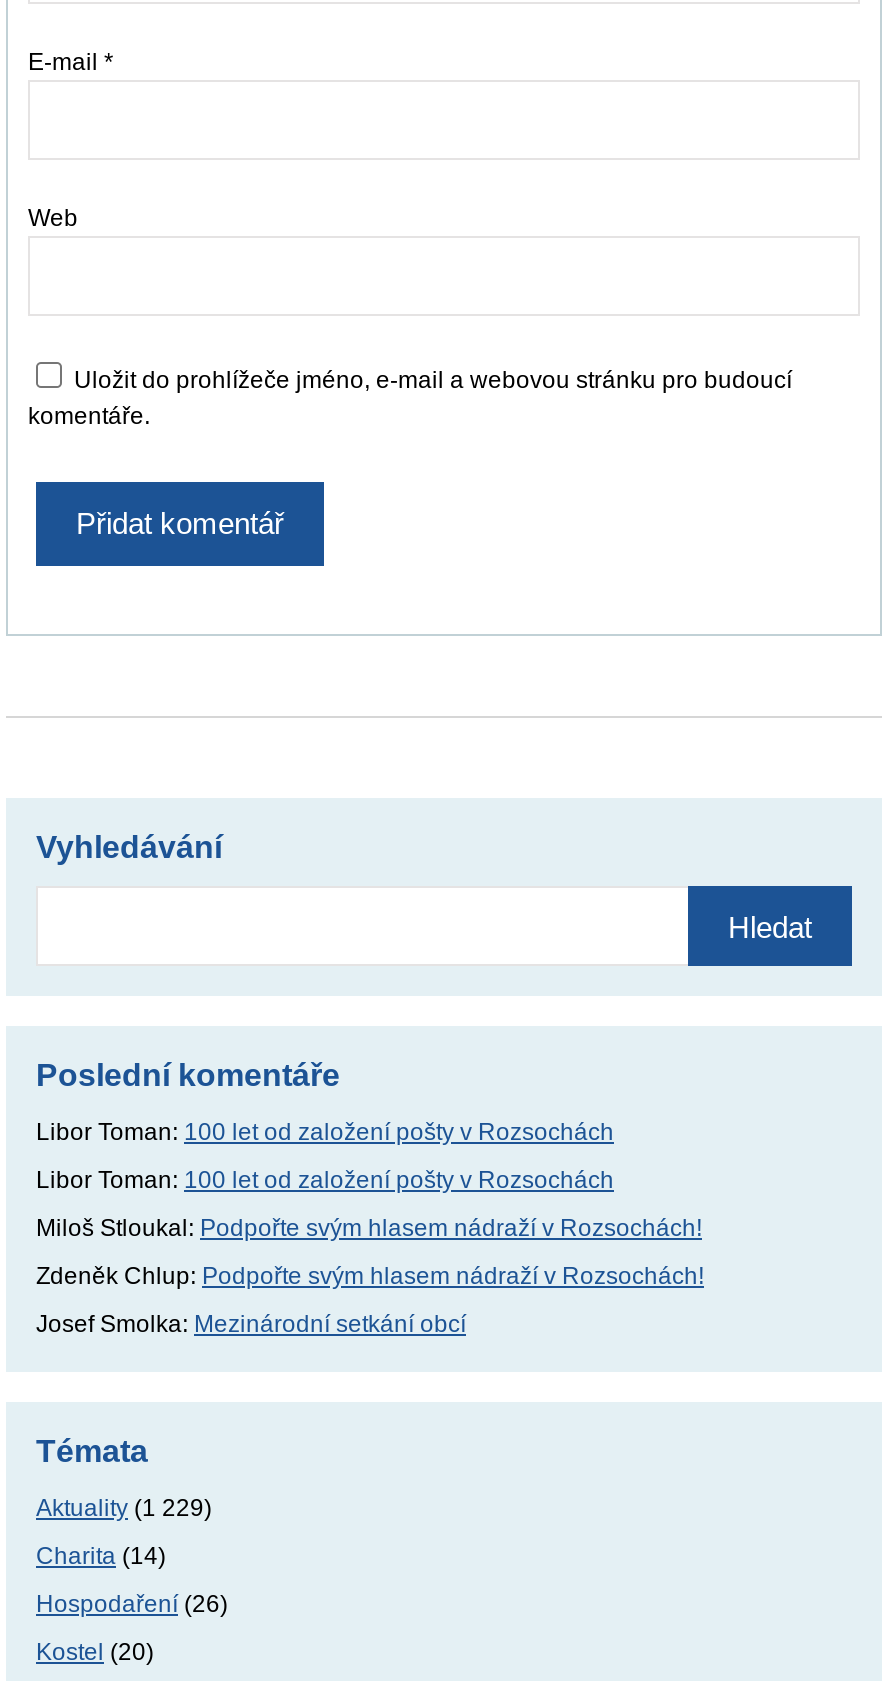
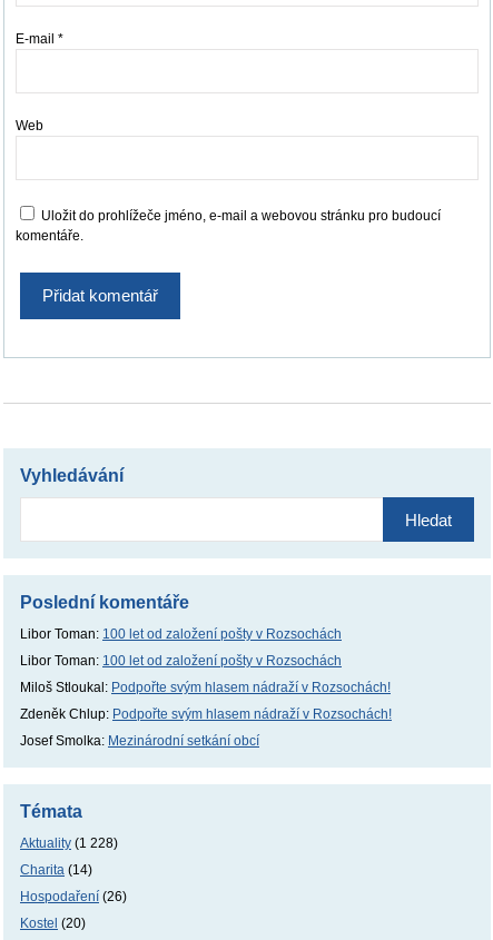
[36,1494,212,1522] Aktuality (1 229) -> [20,835,118,851] Aktuality (1 228)

